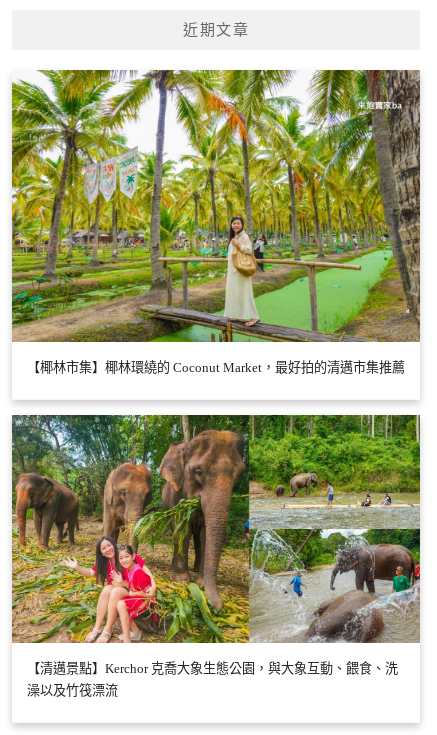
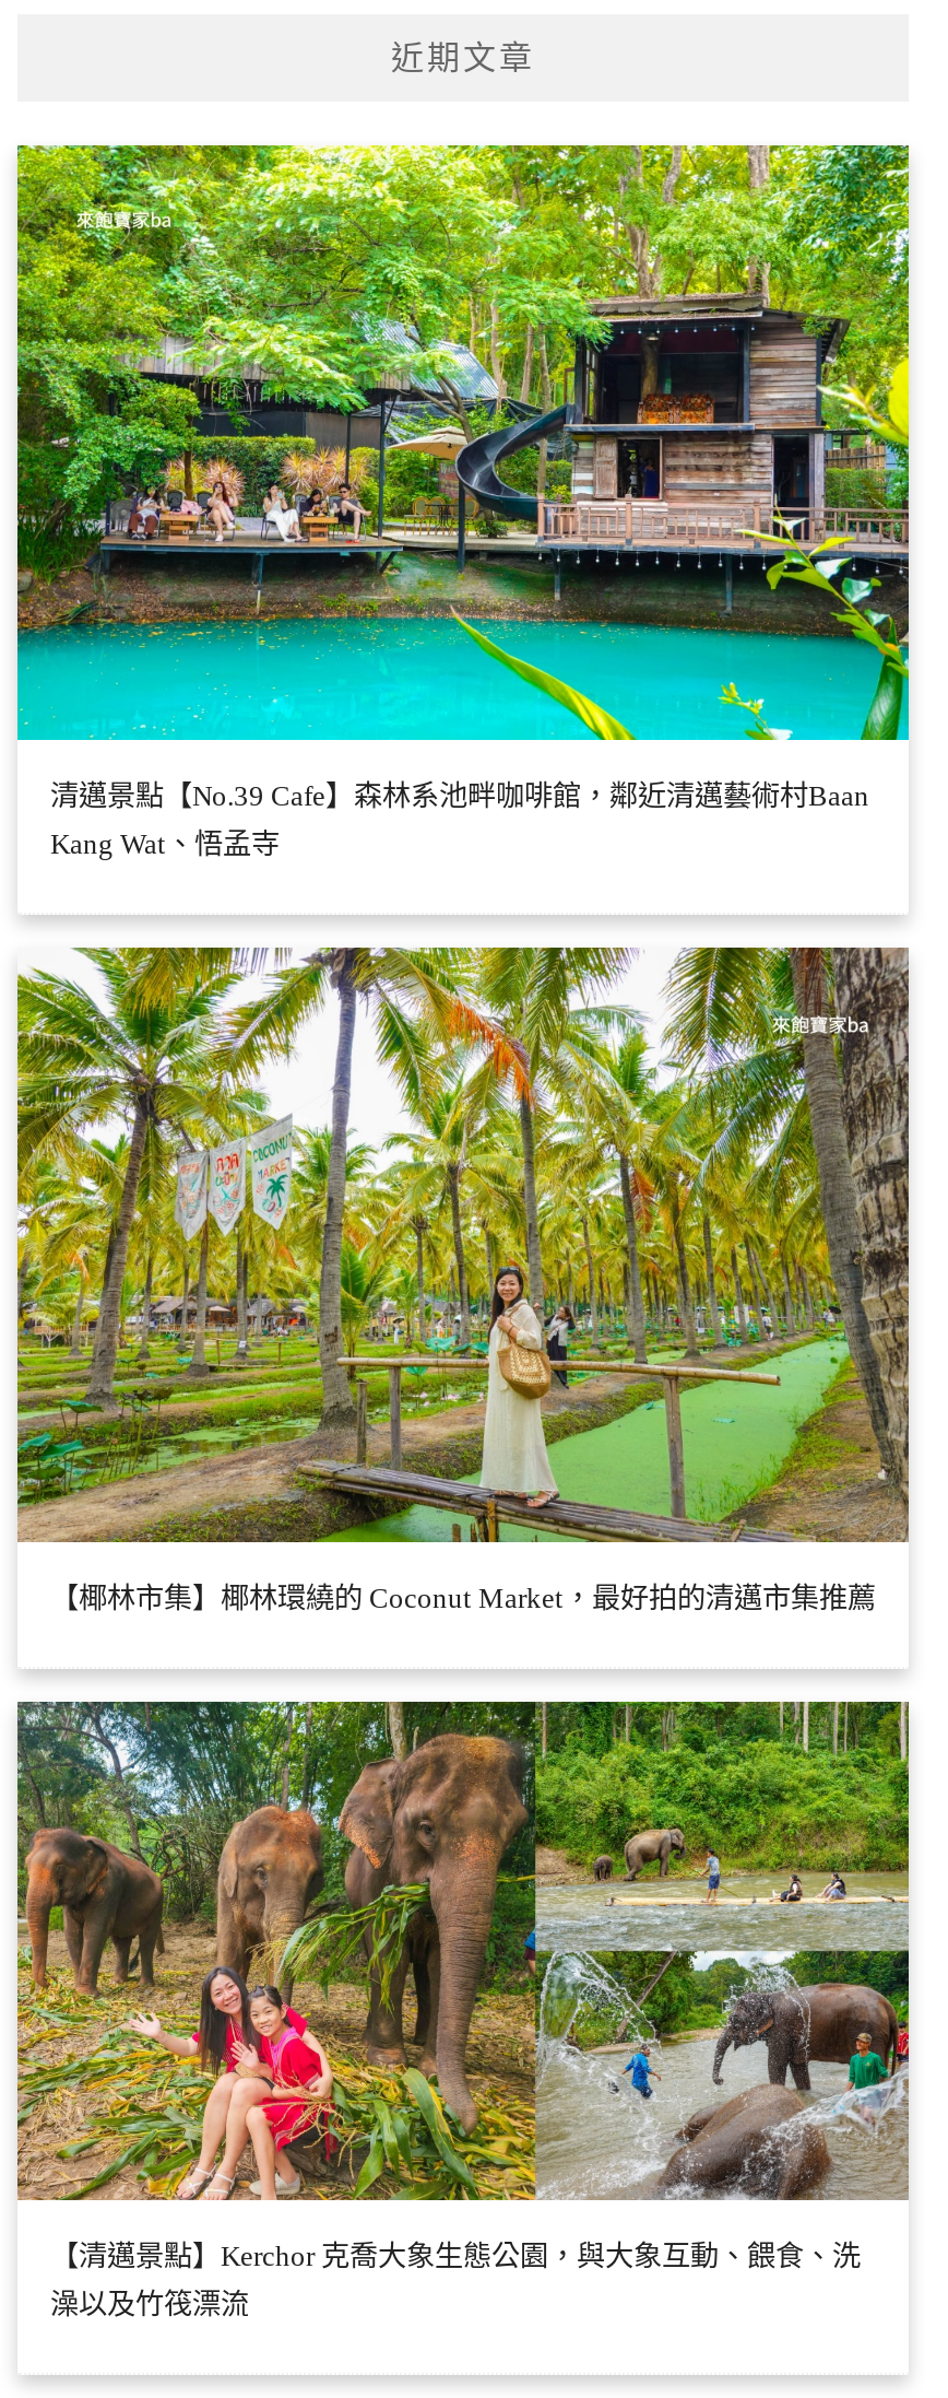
none -> [15,143,911,860] [image] | 清邁景點【No.39 Cafe】森林系池畔咖啡館，鄰近清邁藝術村Baan | Kang Wat、悟孟寺

